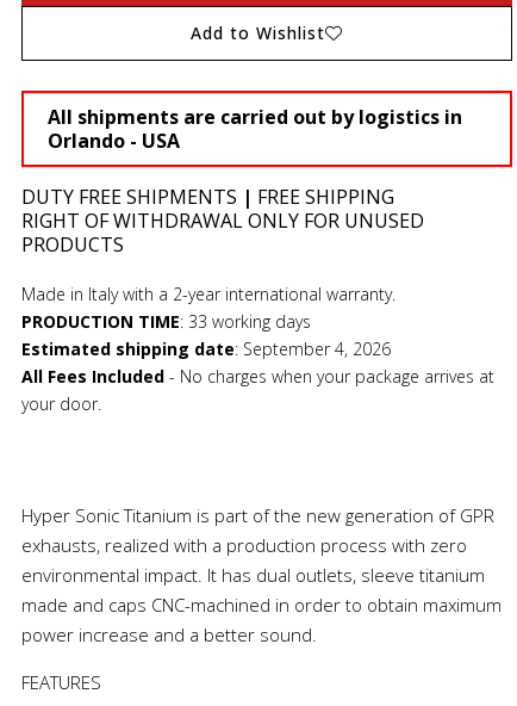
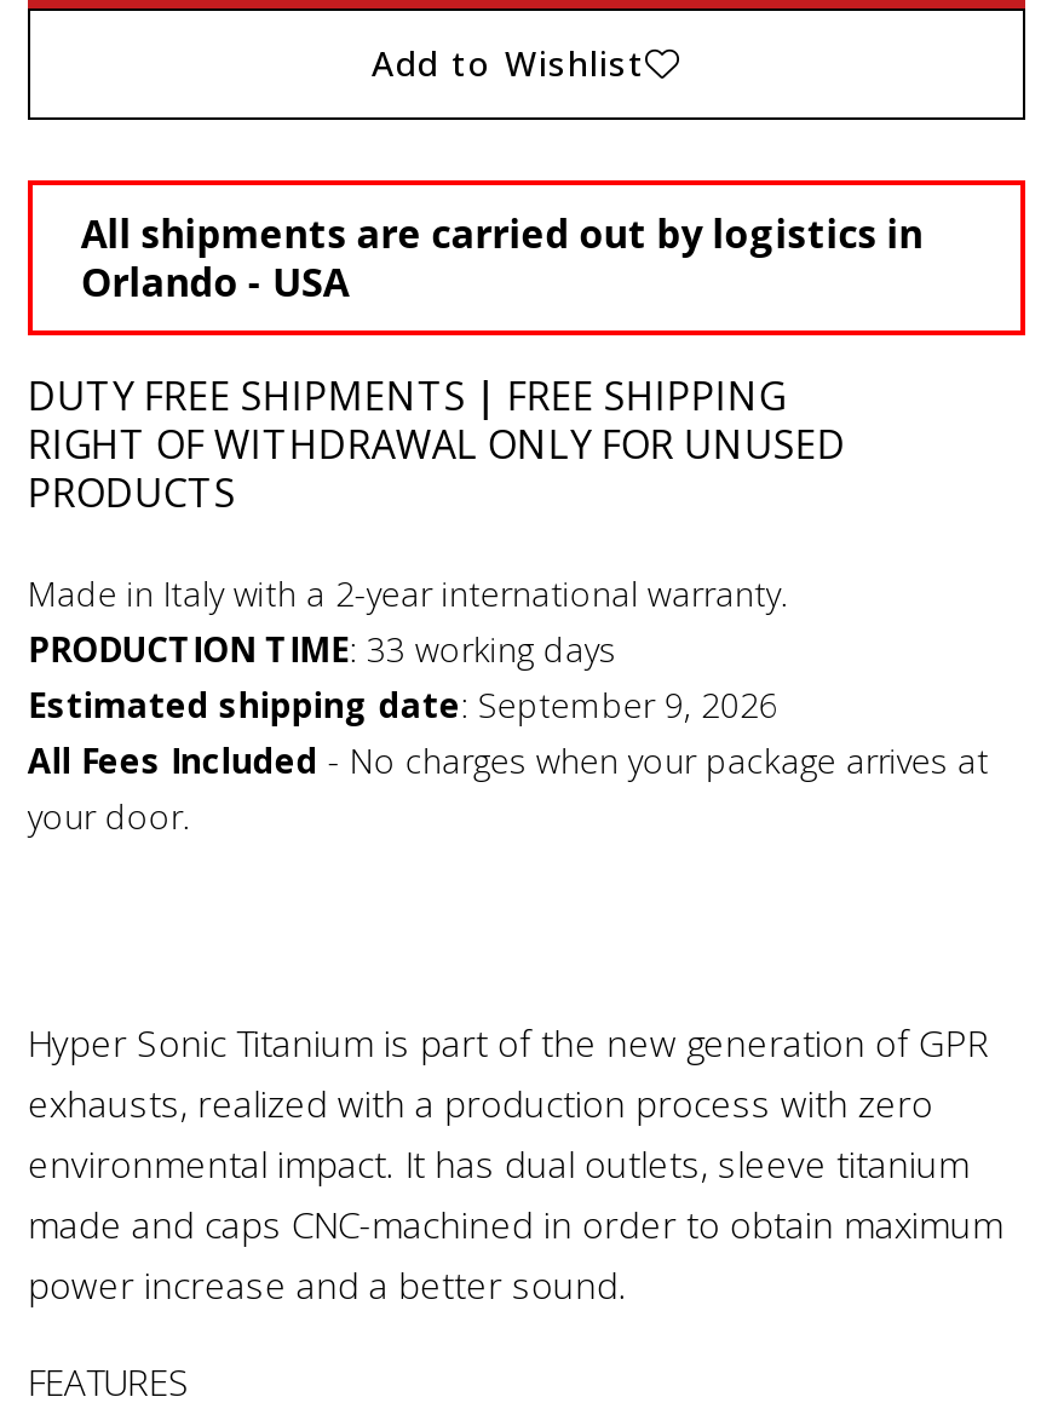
[21,337,391,360] Estimated shipping date: September 4, 2026 -> [28,681,778,727] Estimated shipping date: September 9, 2026

